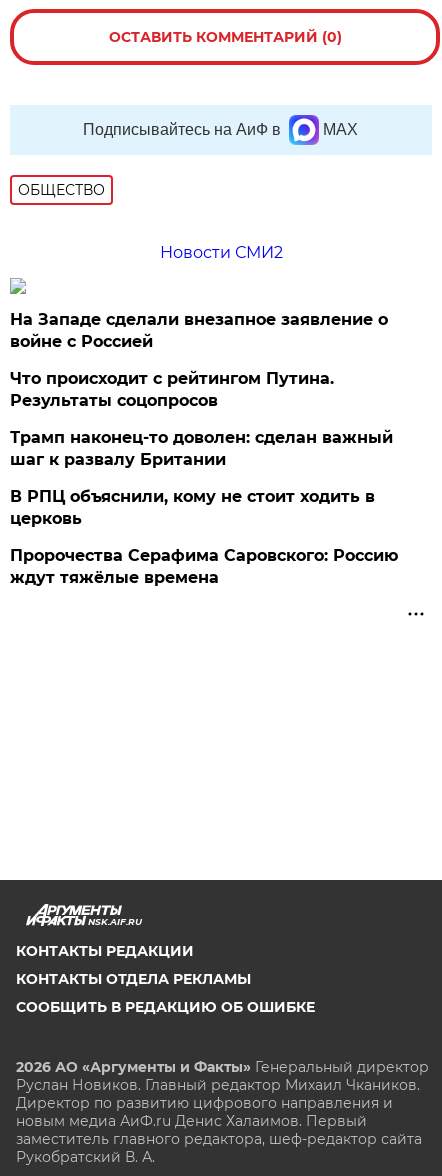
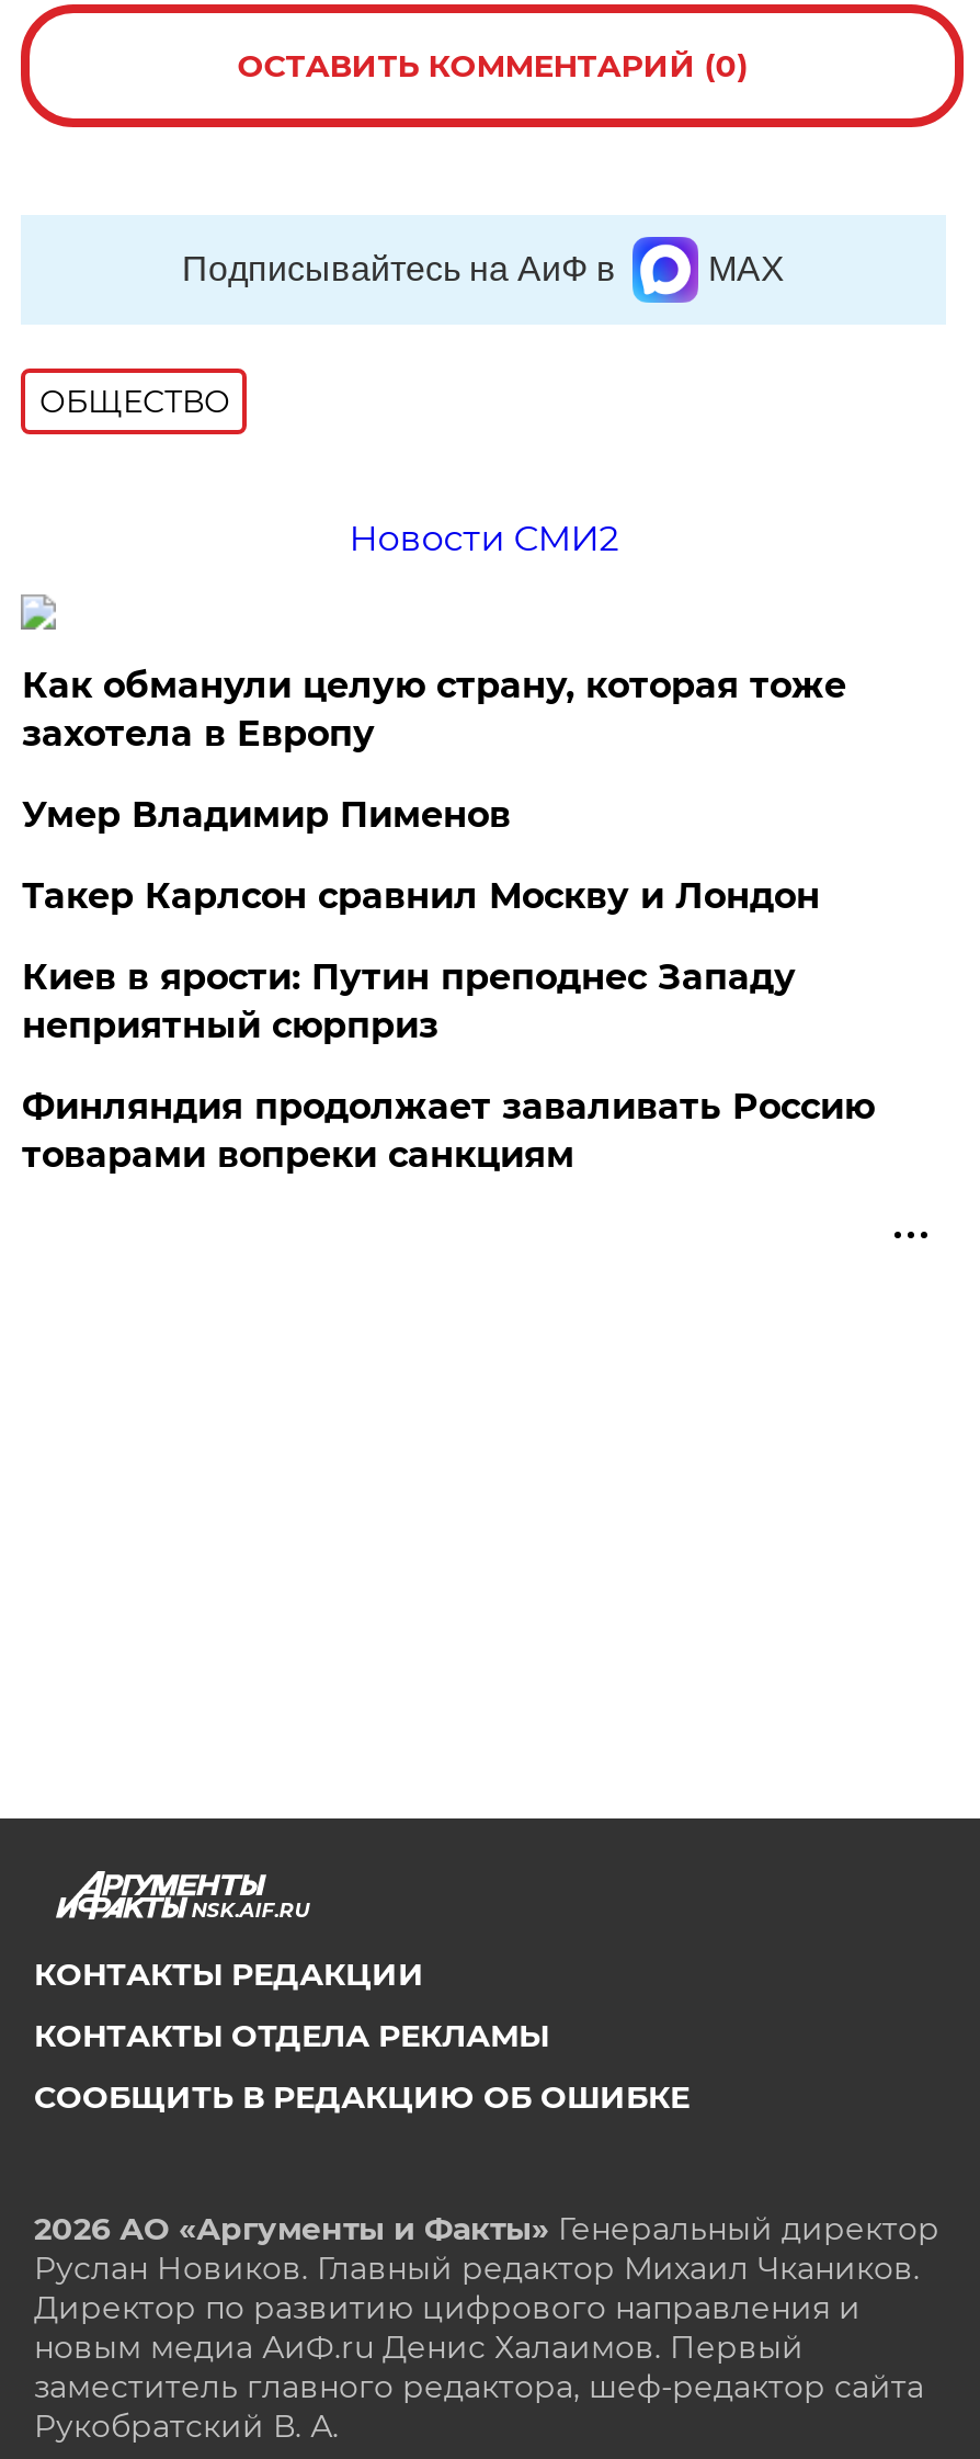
[10,310,388,351] На Западе сделали внезапное заявление о | войне с Россией -> [22,665,846,755] Как обманули целую страну, которая тоже | захотела в Европу
[10,369,334,410] Что происходит с рейтингом Путина. | Результаты соцопросов -> [22,794,511,836] Умер Владимир Пименов
[10,428,393,469] Трамп наконец-то доволен: сделан важный | шаг к развалу Британии -> [22,875,820,917] Такер Карлсон сравнил Москву и Лондон
[10,487,375,528] В РПЦ объяснили, кому не стоит ходить в | церковь -> [22,956,796,1046] Киев в ярости: Путин преподнес Западу | неприятный сюрприз
[10,546,398,587] Пророчества Серафима Саровского: Россию | ждут тяжёлые времена -> [22,1086,875,1176] Финляндия продолжает заваливать Россию | товарами вопреки санкциям

